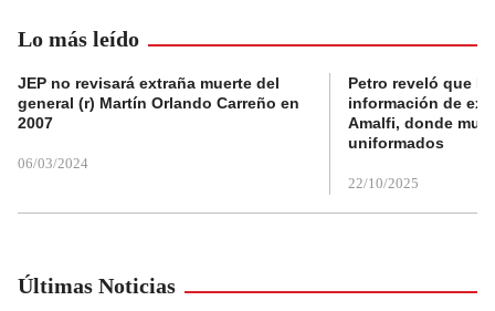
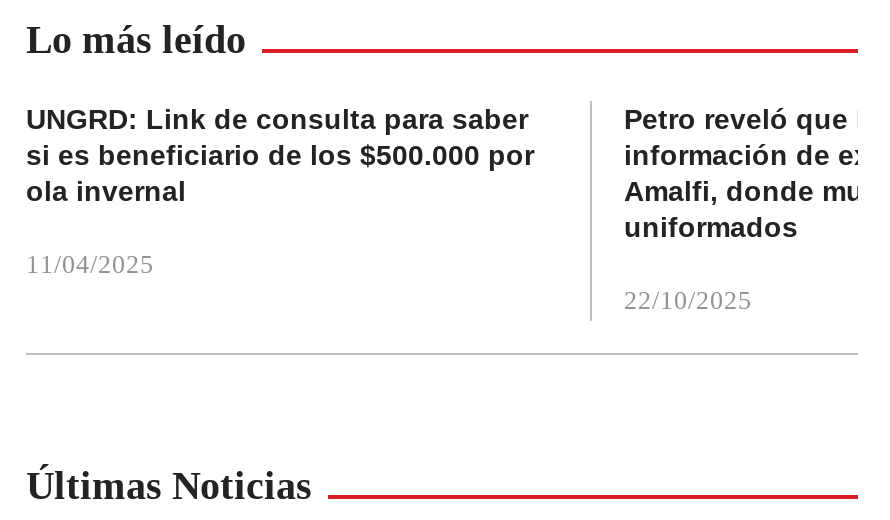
[18,74,299,132] JEP no revisará extraña muerte del | general (r) Martín Orlando Carreño en | 2007 -> [26,104,534,208] UNGRD: Link de consulta para saber | si es beneficiario de los $500.000 por | ola invernal
[18,155,88,172] 06/03/2024 -> [26,250,154,280] 11/04/2025

